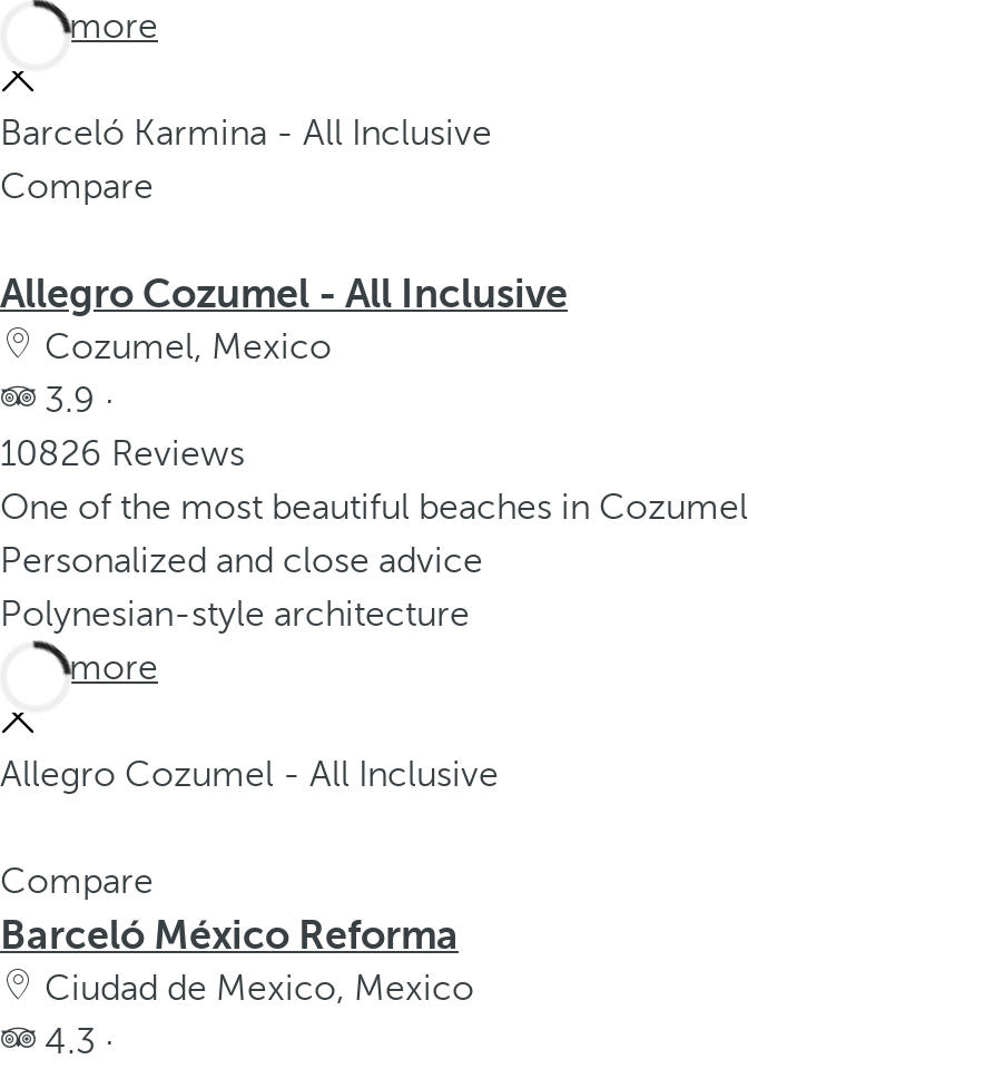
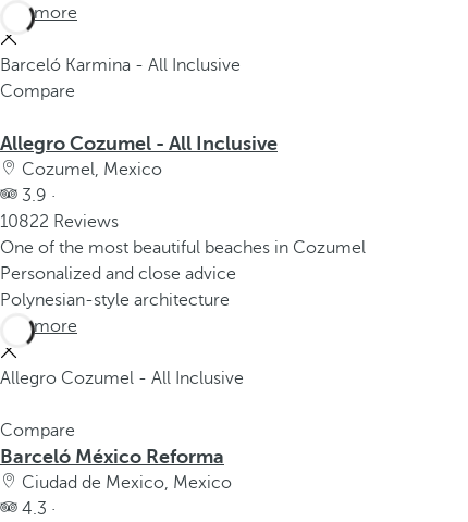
[0,434,245,474] 10826 Reviews -> [0,212,119,232] 10822 Reviews

